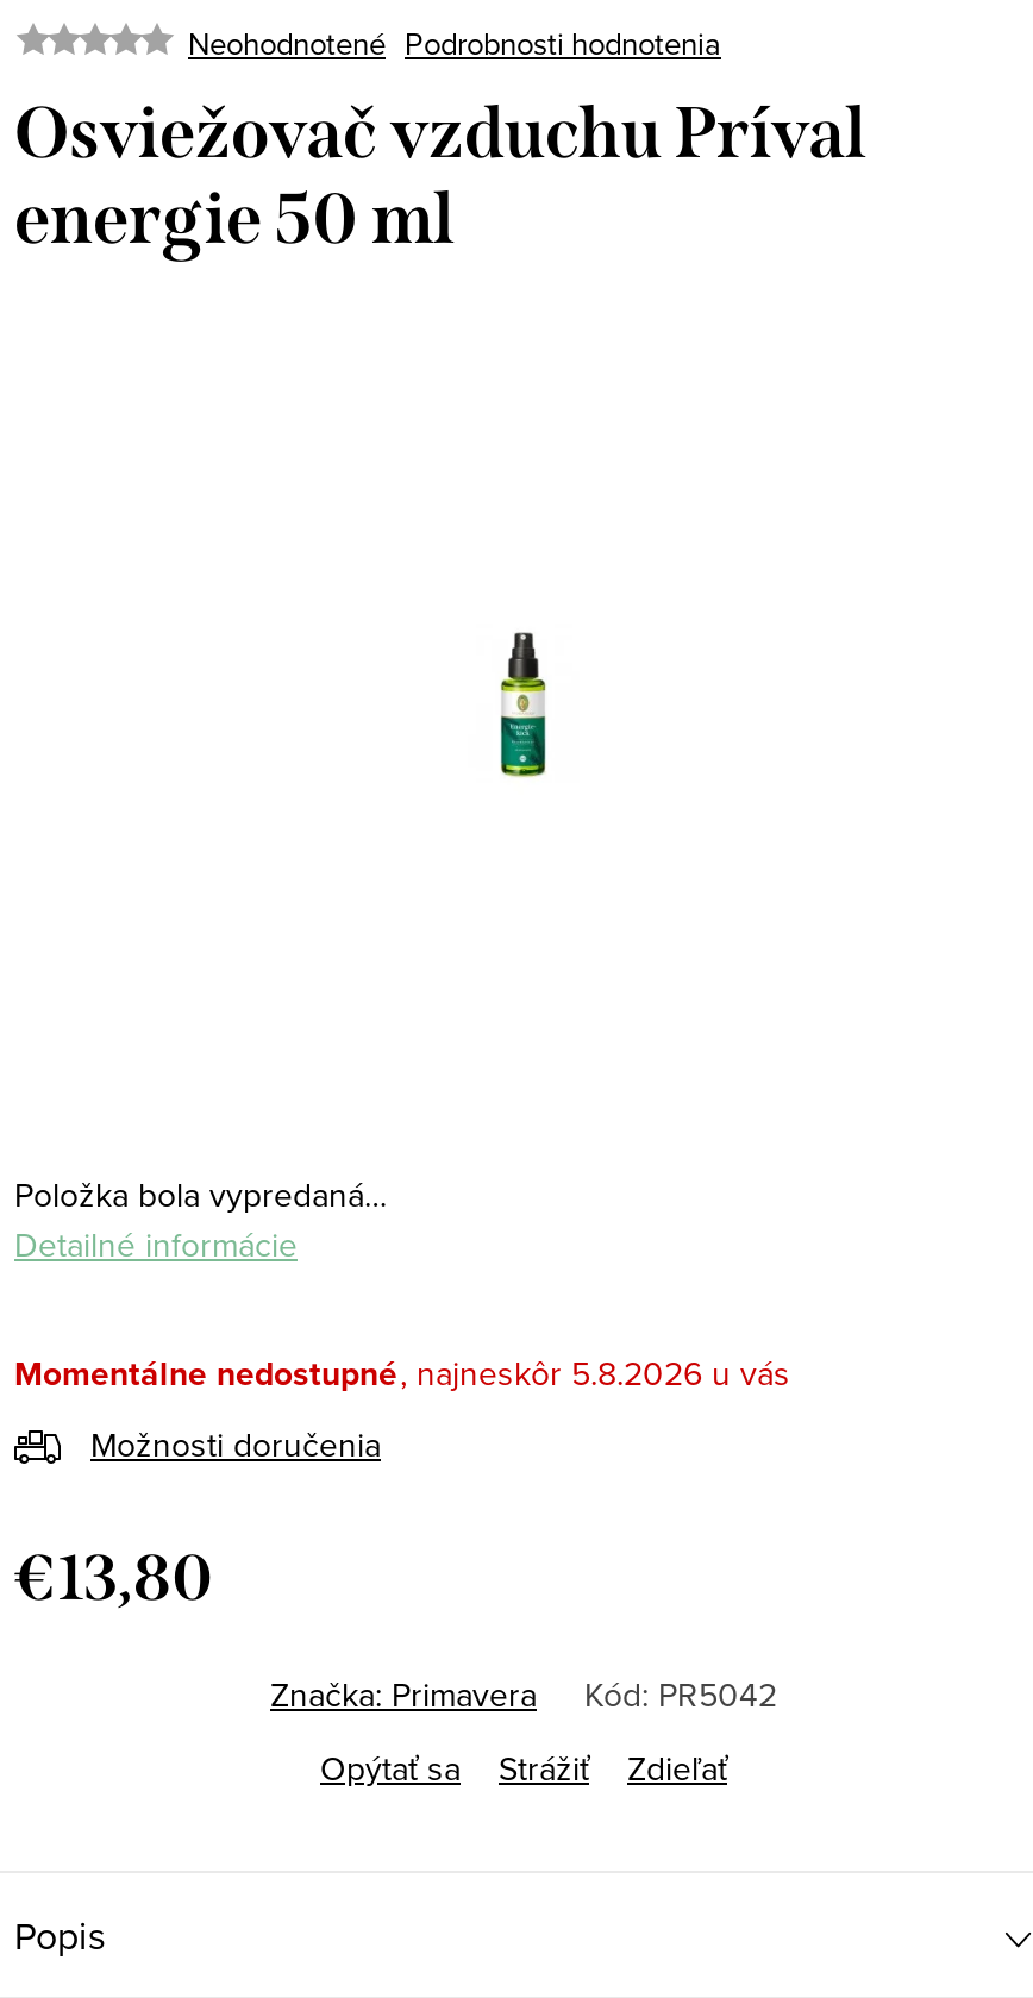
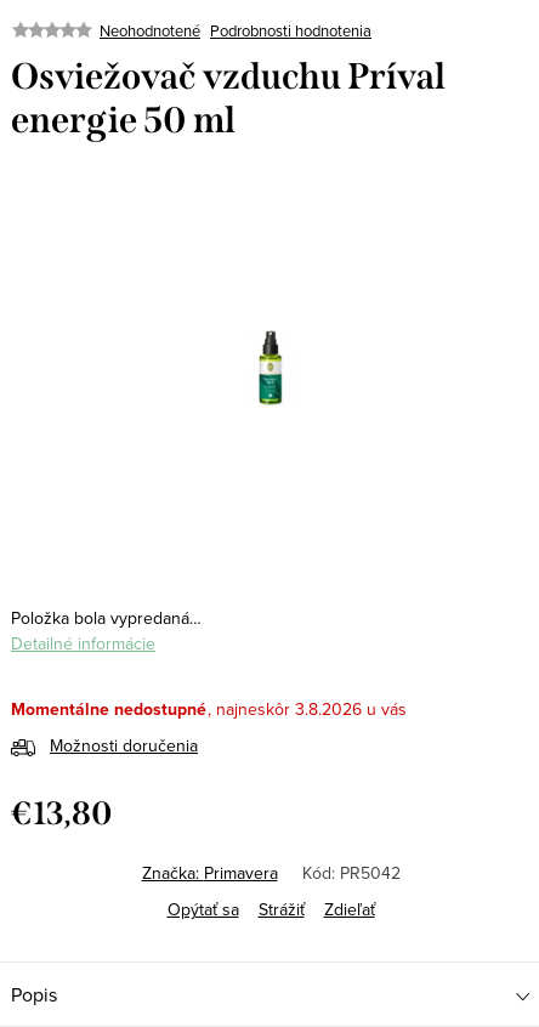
[562,1349,712,1396] 5.8.2026 -> [290,697,367,721] 3.8.2026

